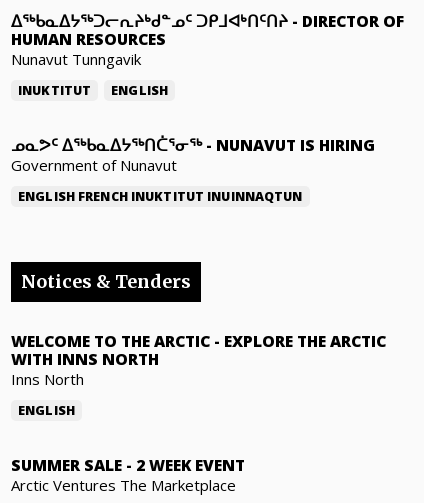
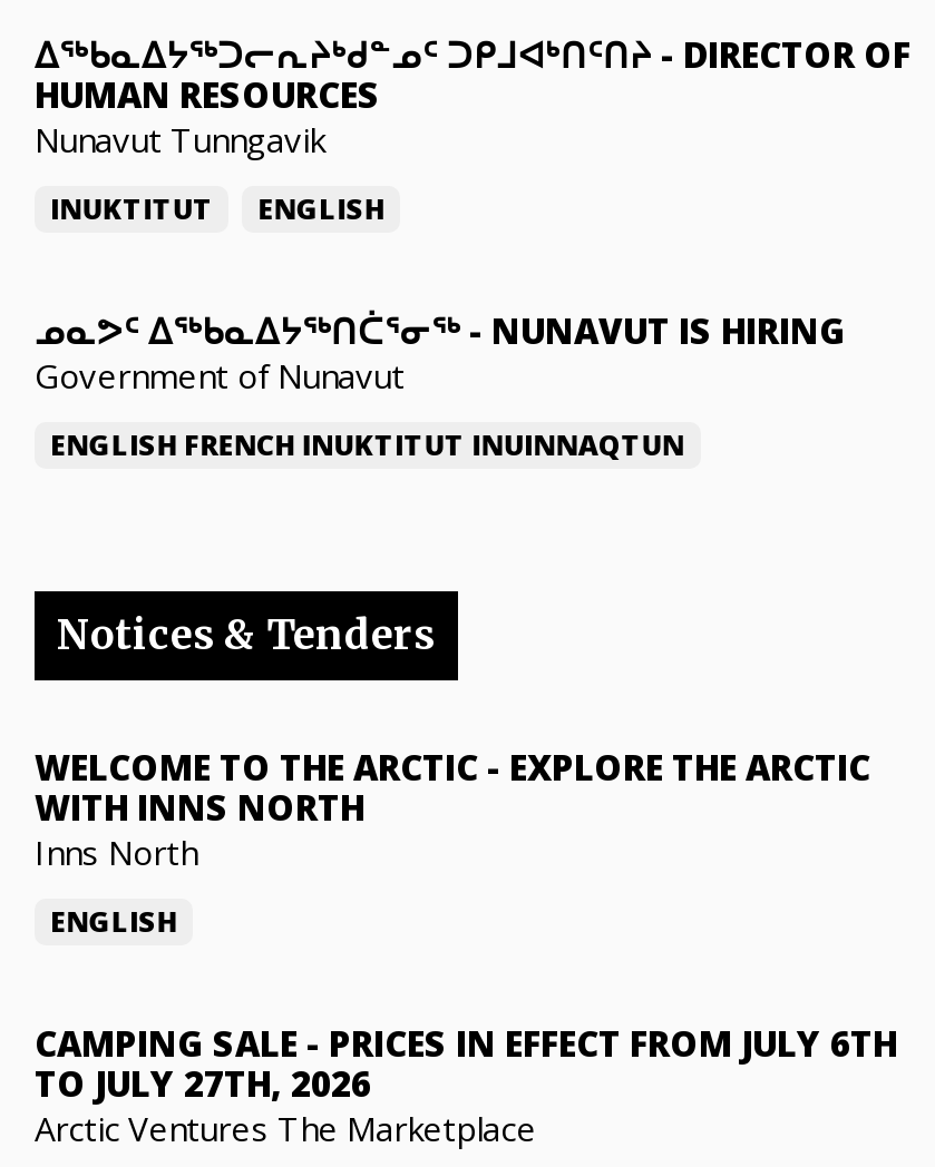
[11,454,245,476] SUMMER SALE - 2 WEEK EVENT -> [35,1019,897,1108] CAMPING SALE - PRICES IN EFFECT FROM JULY 6TH | TO JULY 27TH, 2026

